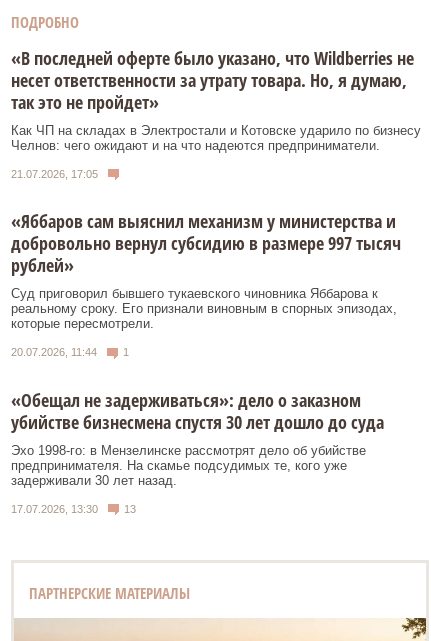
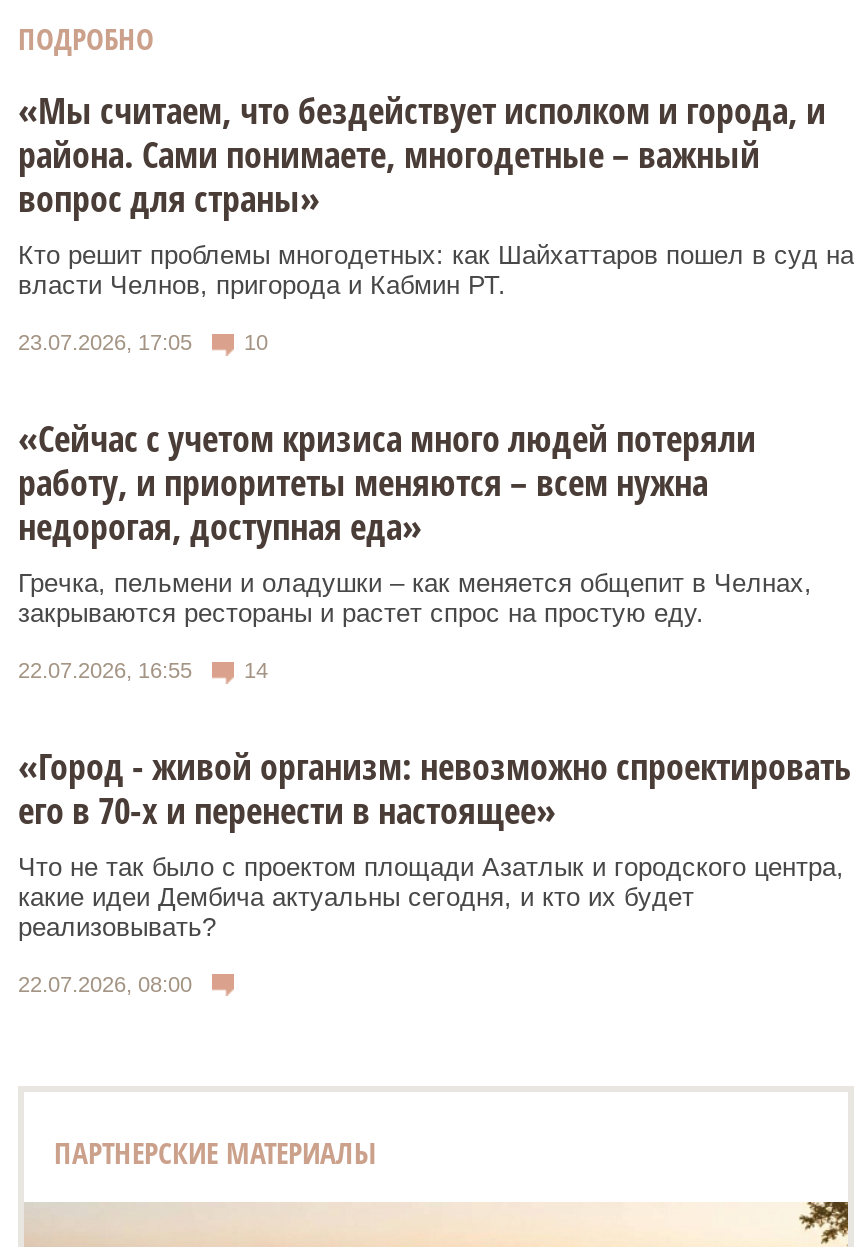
[11,46,421,153] «В последней оферте было указано, что Wildberries не | несет ответственности за утрату товара. Но, я думаю, | так это не пройдет» | Как ЧП на складах в Электростали и Котовске ударило по бизнесу | Челнов: чего ожидают и на что надеются предприниматели. -> [18,86,854,300] «Мы считаем, что бездействует исполком и города, и | района. Сами понимаете, многодетные – важный | вопрос для страны» | Кто решит проблемы многодетных: как Шайхаттаров пошел в суд на | власти Челнов, пригорода и Кабмин РТ.
[11,168,98,180] 21.07.2026, 17:05 -> [18,330,268,354] 23.07.2026, 17:05 | 10
[11,209,401,331] «Яббаров сам выяснил механизм у министерства и | добровольно вернул субсидию в размере 997 тысяч | рублей» | Суд приговорил бывшего тукаевского чиновника Яббарова к | реальному сроку. Его признали виновным в спорных эпизодах, | которые пересмотрели. -> [18,414,812,628] «Сейчас с учетом кризиса много людей потеряли | работу, и приоритеты меняются – всем нужна | недорогая, доступная еда» | Гречка, пельмени и оладушки – как меняется общепит в Челнах, | закрываются рестораны и растет спрос на простую еду.
[11,346,129,358] 20.07.2026, 11:44 | 1 -> [18,658,268,682] 22.07.2026, 16:55 | 14
[11,388,384,488] «Обещал не задерживаться»: дело о заказном | убийстве бизнесмена спустя 30 лет дошло до суда | Эхо 1998-го: в Мензелинске рассмотрят дело об убийстве | предпринимателя. На скамье подсудимых те, кого уже | задерживали 30 лет назад. -> [18,741,852,941] «Город - живой организм: невозможно спроектировать | его в 70-х и перенести в настоящее» | Что не так было с проектом площади Азатлык и городского центра, | какие идеи Дембича актуальны сегодня, и кто их будет | реализовывать?
[11,503,136,515] 17.07.2026, 13:30 | 13 -> [18,971,192,995] 22.07.2026, 08:00

